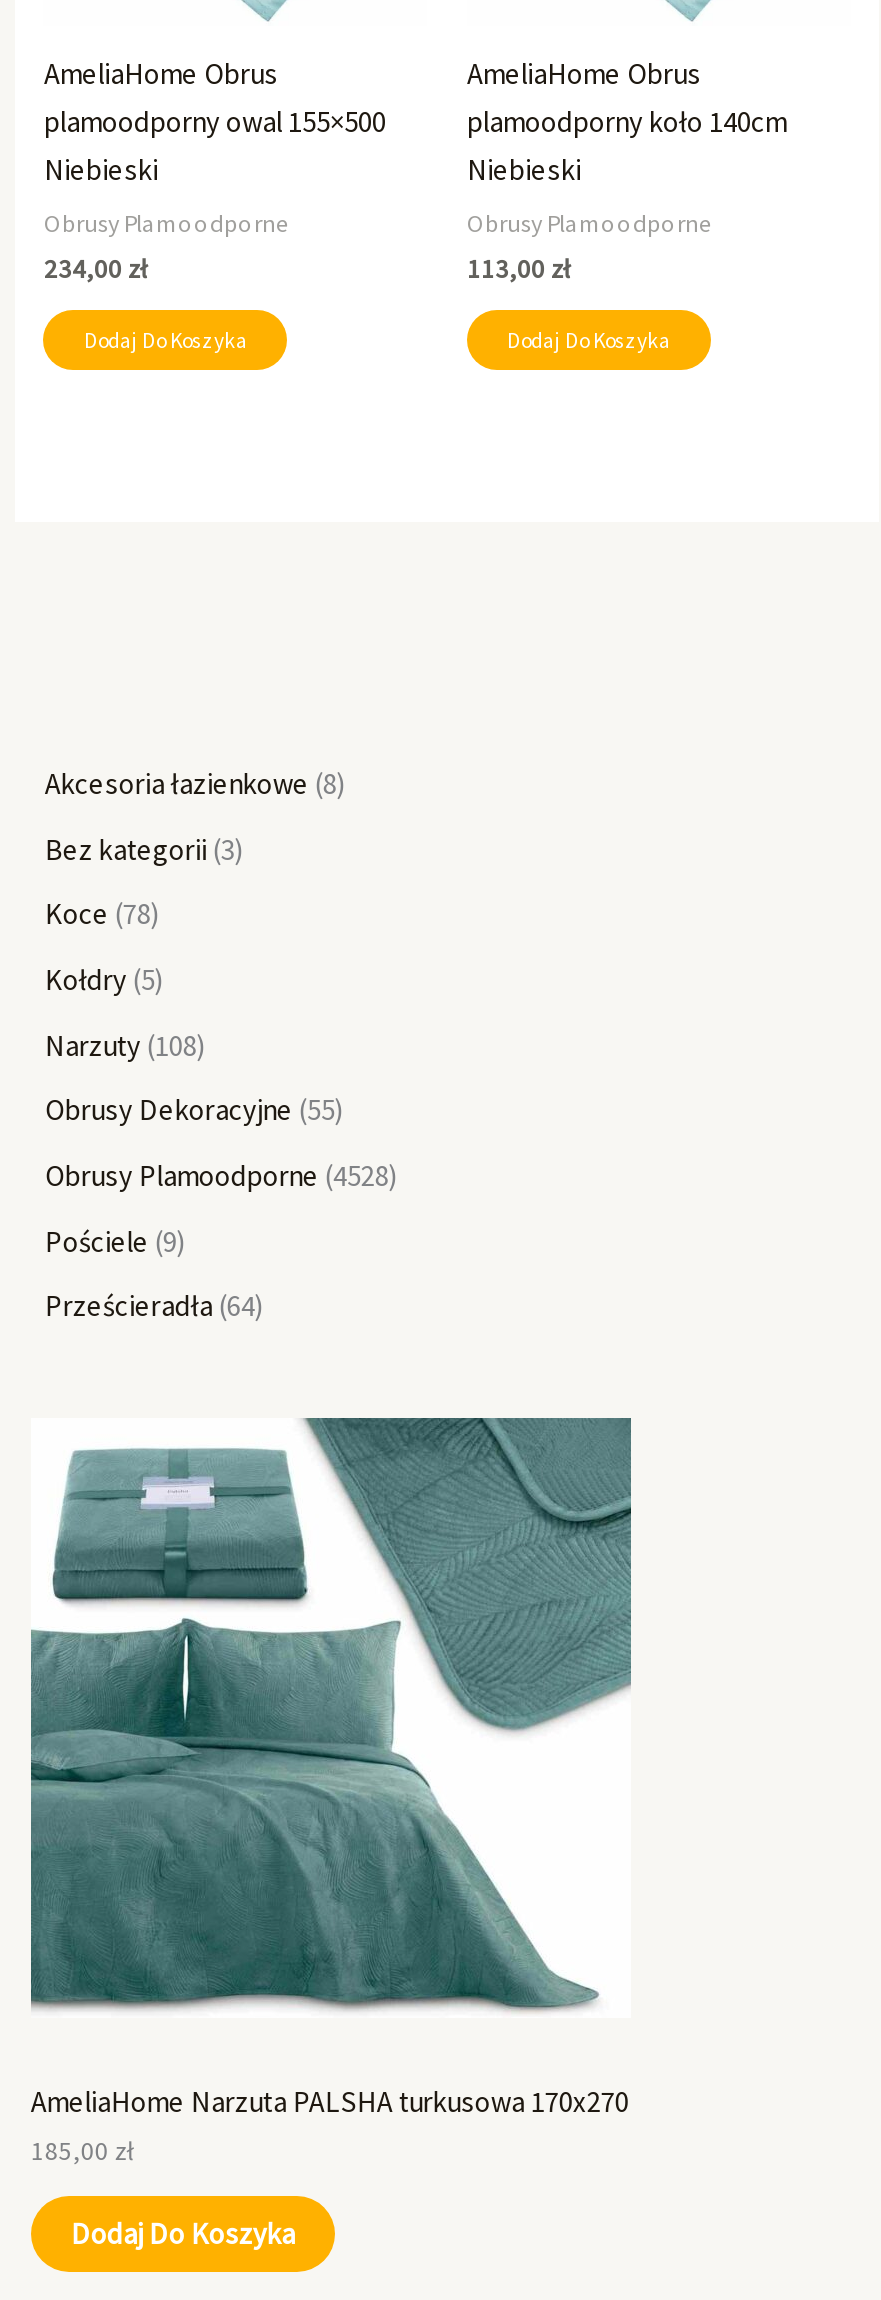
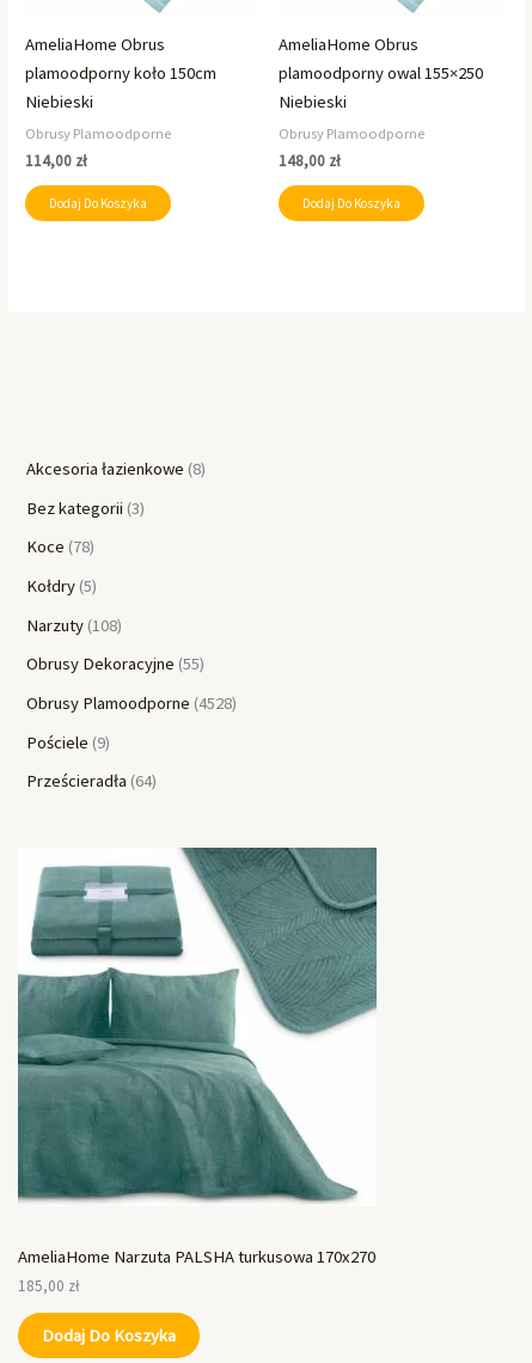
[44,104,386,140] plamoodporny owal 155×500 -> [26,62,217,84] plamoodporny koło 150cm
[467,104,787,140] plamoodporny koło 140cm -> [279,62,483,84] plamoodporny owal 155×250
[44,253,148,287] 234,00 zł -> [26,151,88,171] 114,00 zł
[467,253,571,287] 113,00 zł -> [279,151,341,171] 148,00 zł

